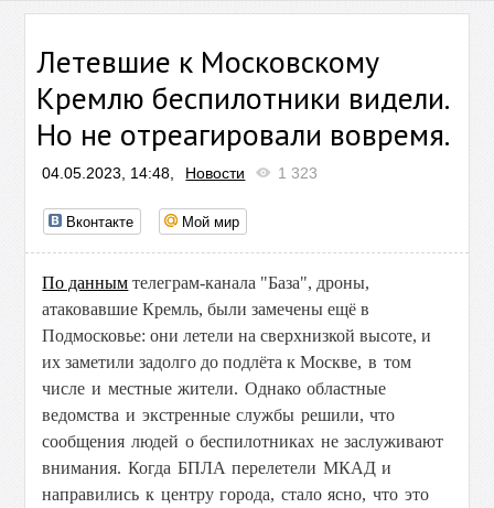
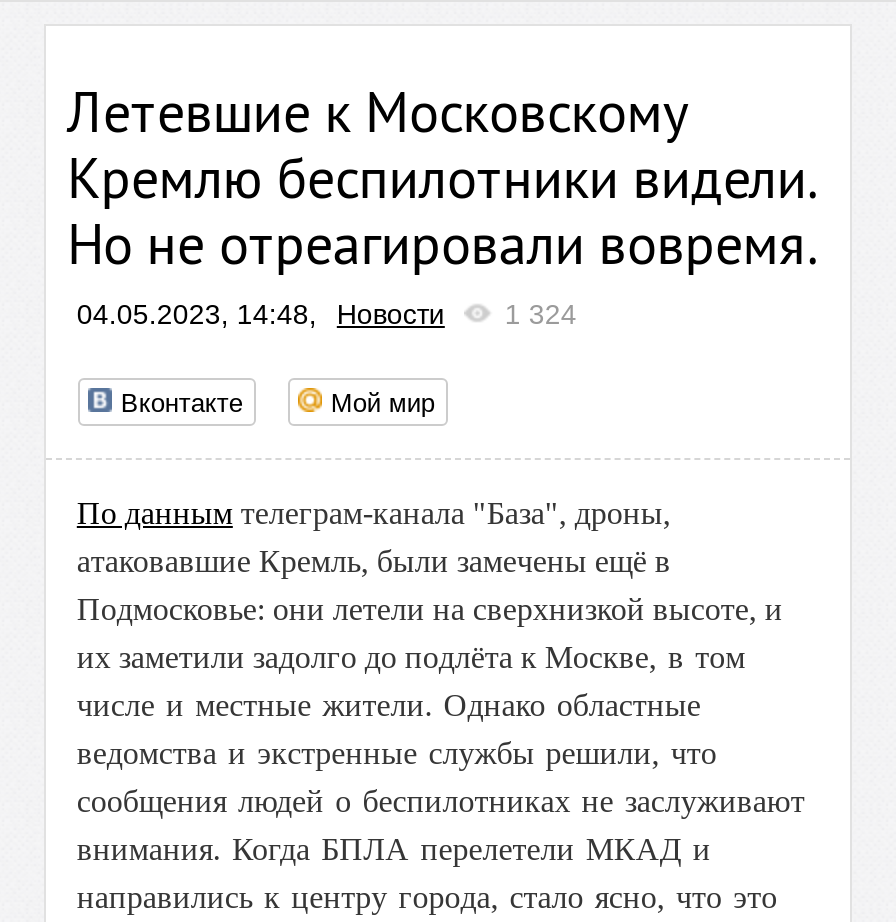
[42,164,318,182] 04.05.2023, 14:48, Новости 1 323 -> [77,298,577,330] 04.05.2023, 14:48, Новости 1 324

